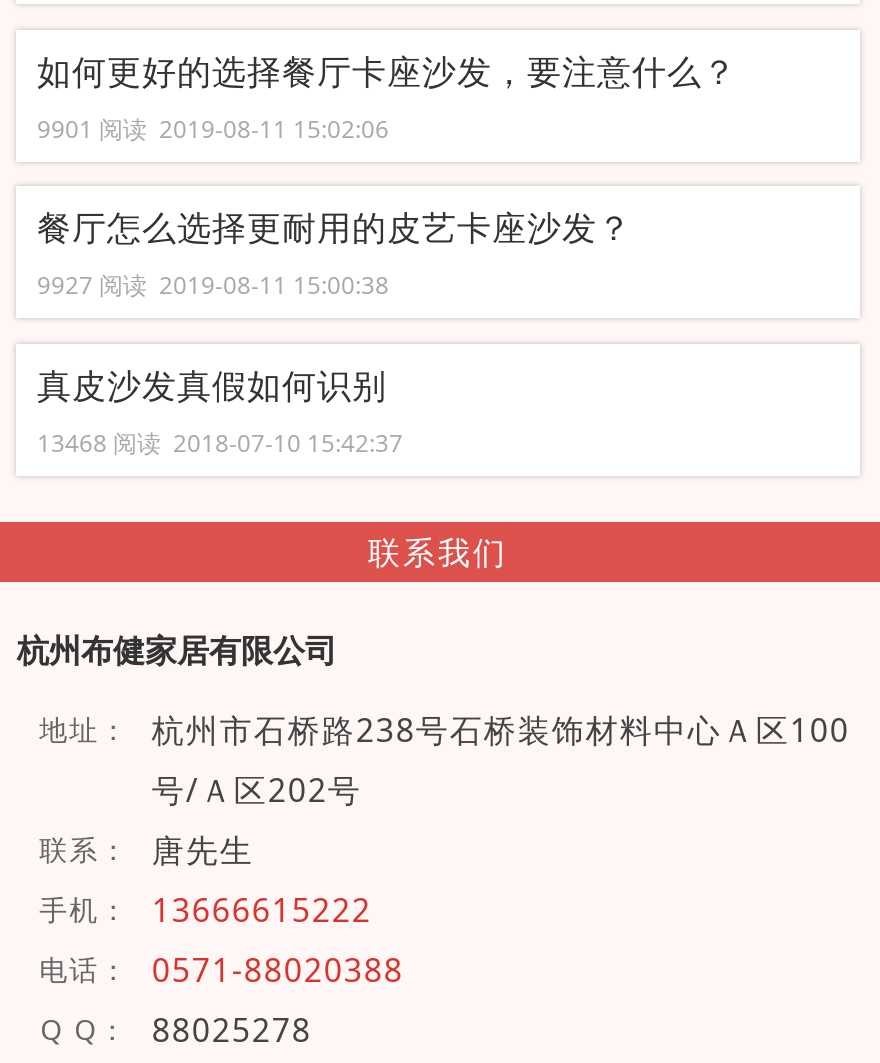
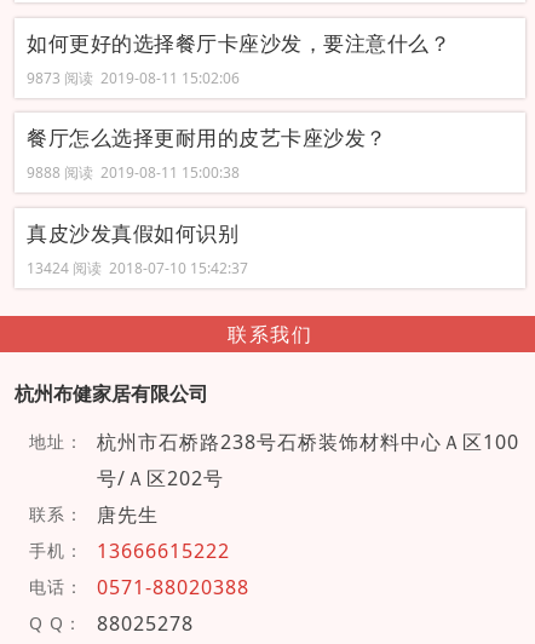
[37,111,389,145] 9901 阅读 2019-08-11 15:02:06 -> [27,67,240,88] 9873 阅读 2019-08-11 15:02:06
[37,268,389,302] 9927 阅读 2019-08-11 15:00:38 -> [27,162,240,183] 9888 阅读 2019-08-11 15:00:38
[37,426,403,460] 13468 阅读 2018-07-10 15:42:37 -> [27,258,249,278] 13424 阅读 2018-07-10 15:42:37

